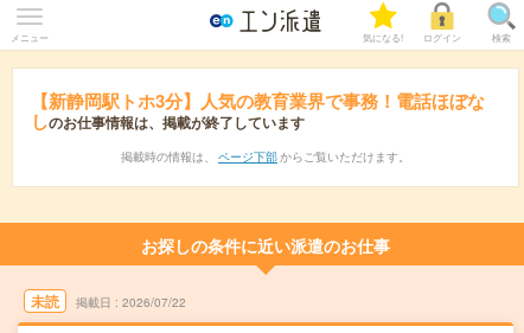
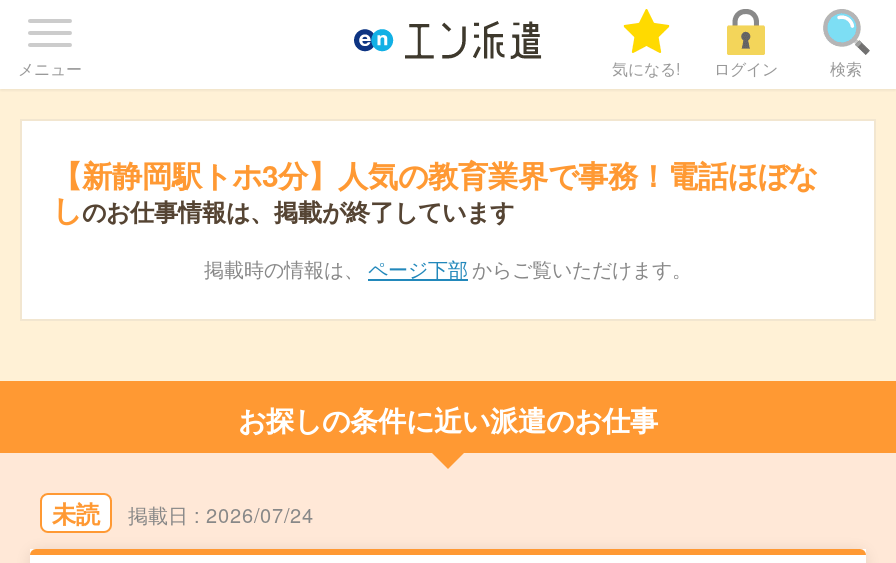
[122,294,186,310] 2026/07/22 -> [206,501,314,529] 2026/07/24

